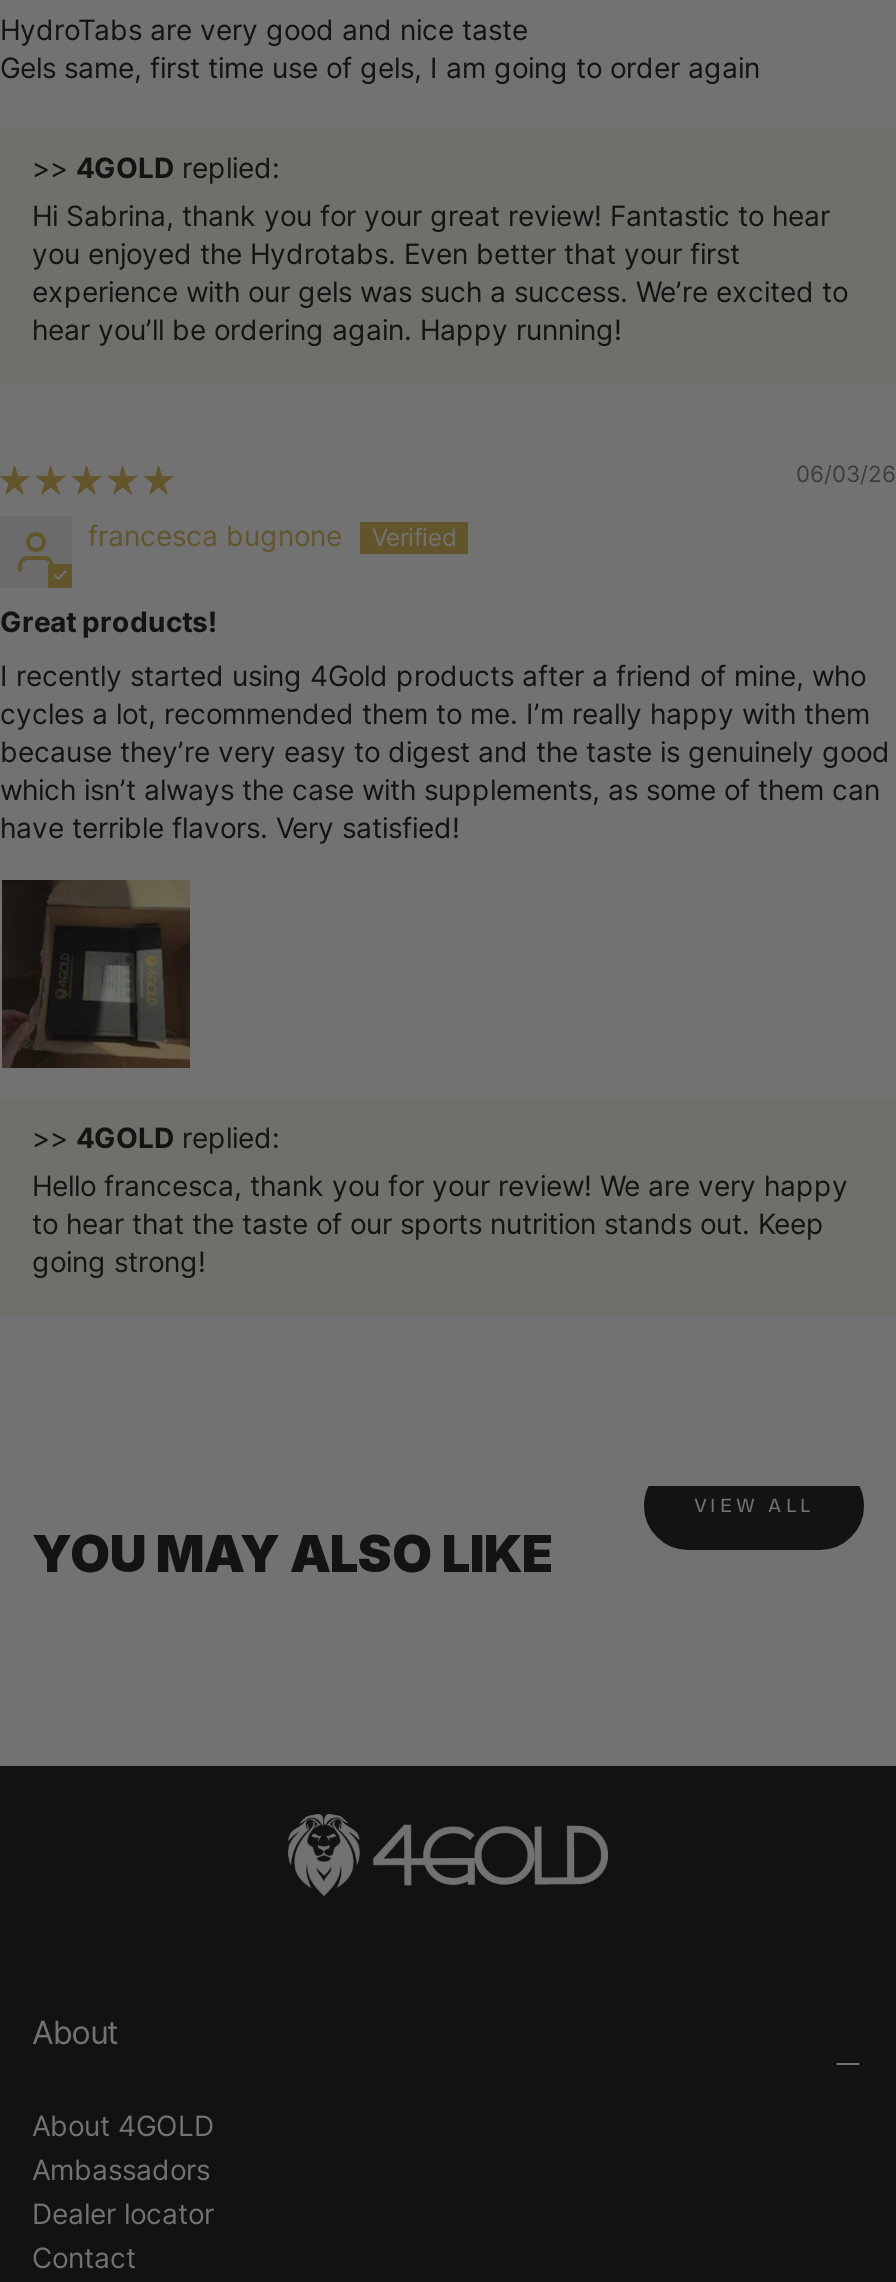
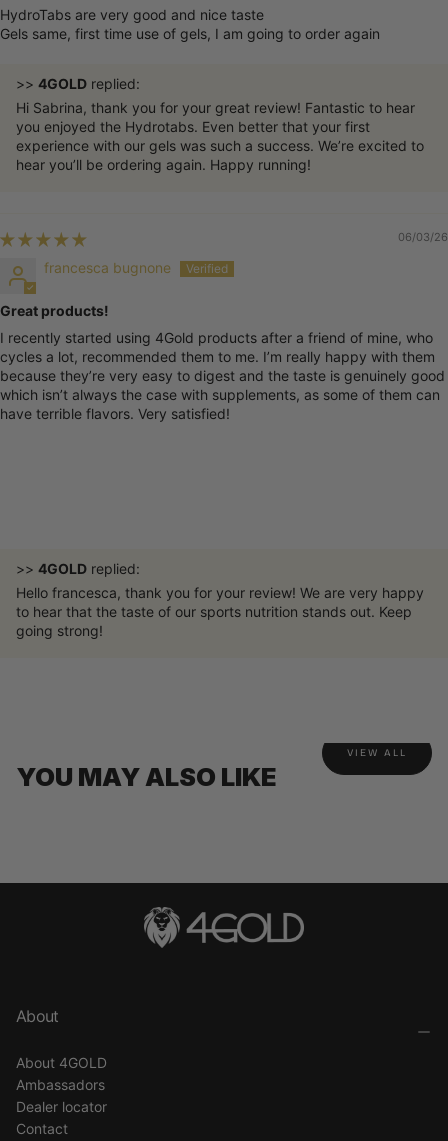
[6,878,192,1070] [image] -> none

